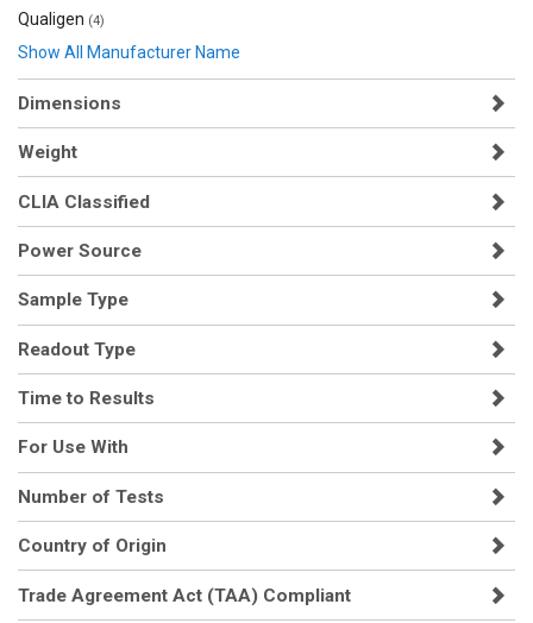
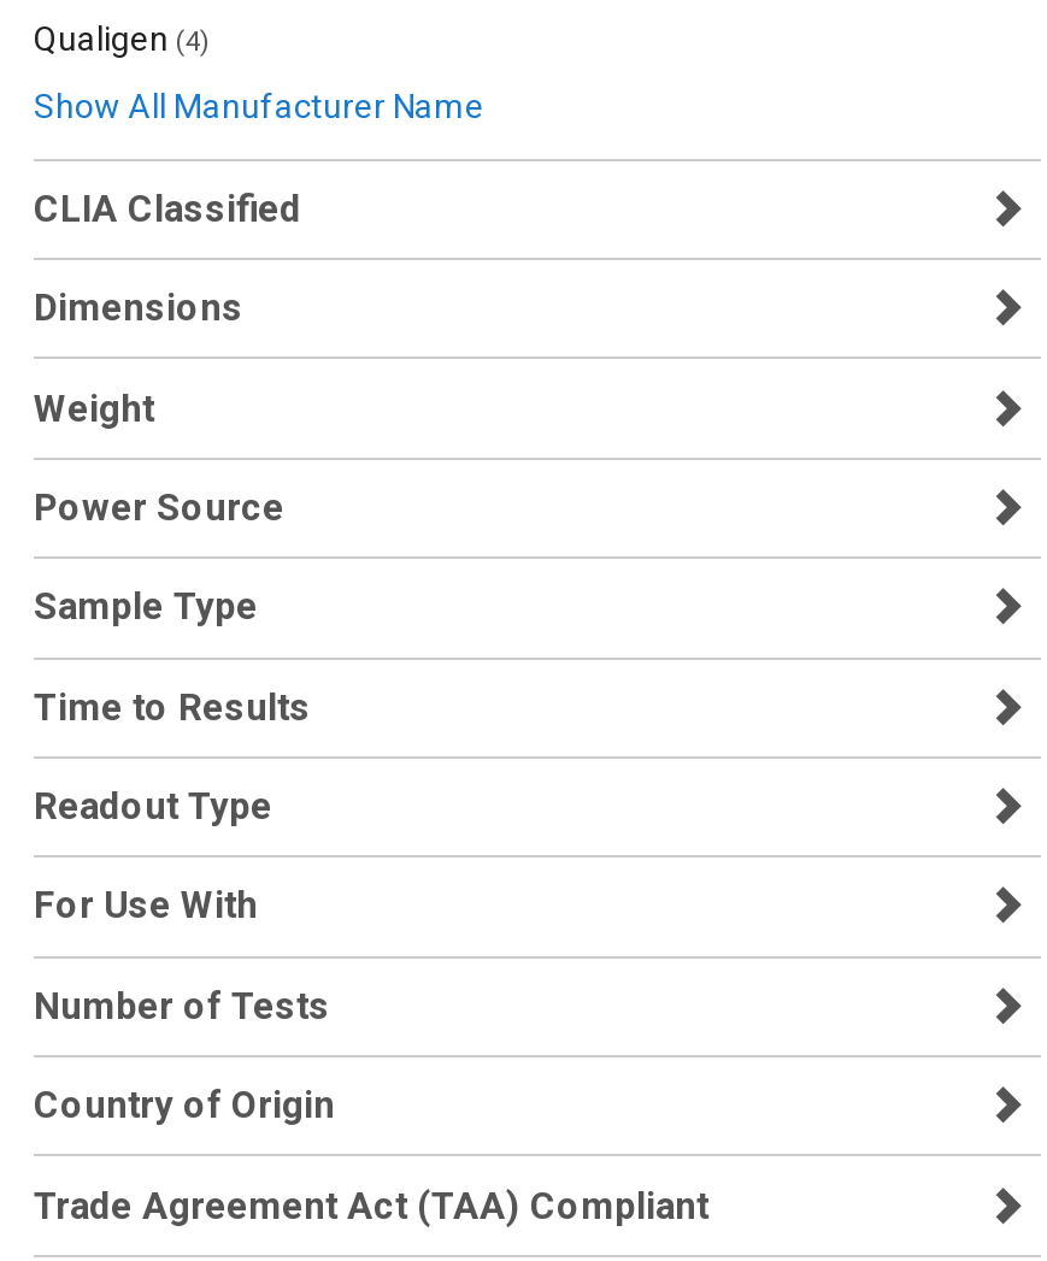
moved [18,92,121,163] -> [34,287,243,430]: Dimensions | Weight
moved [18,191,150,212] -> [34,187,301,231]: CLIA Classified
moved [18,338,136,360] -> [34,786,272,829]: Readout Type
moved [18,388,155,409] -> [34,686,311,729]: Time to Results

